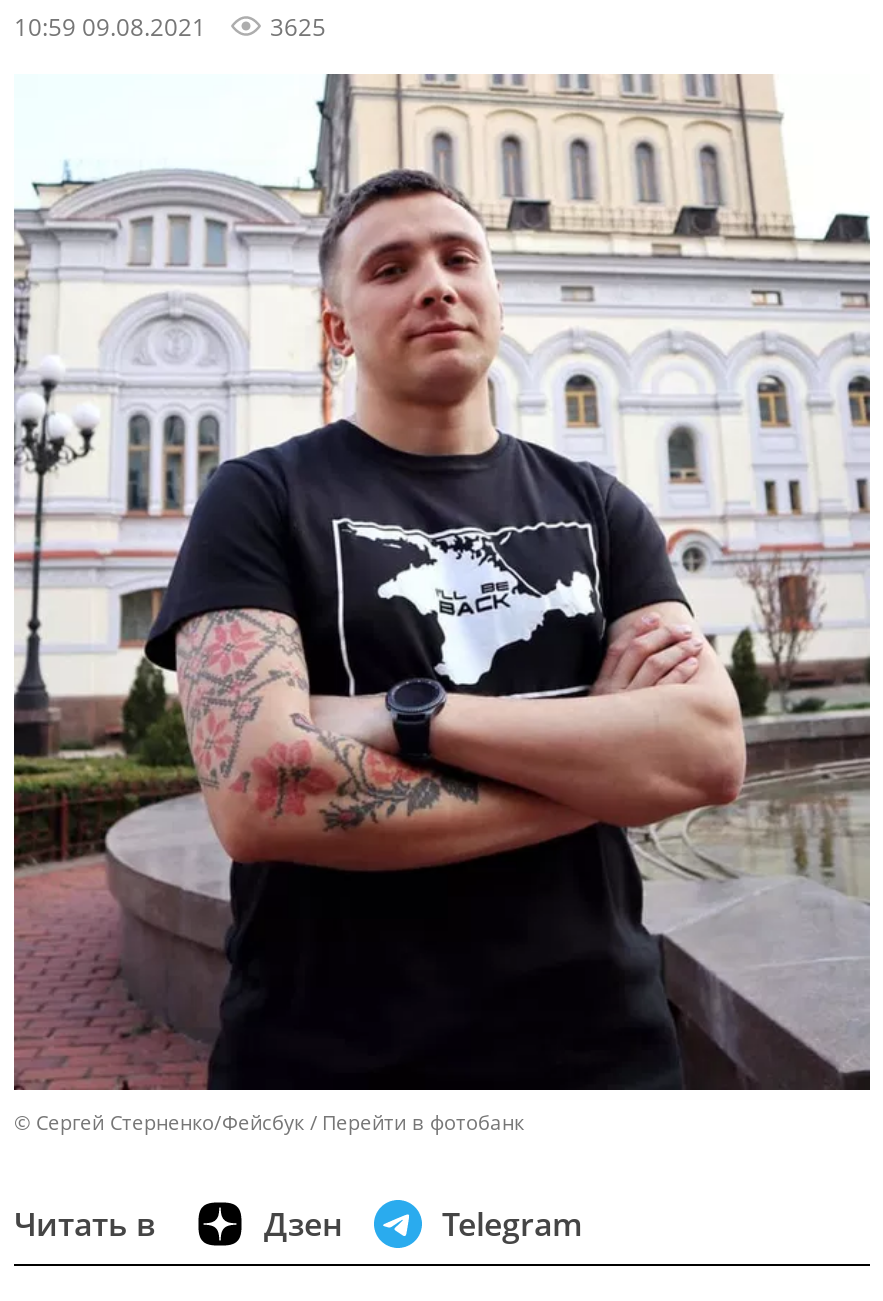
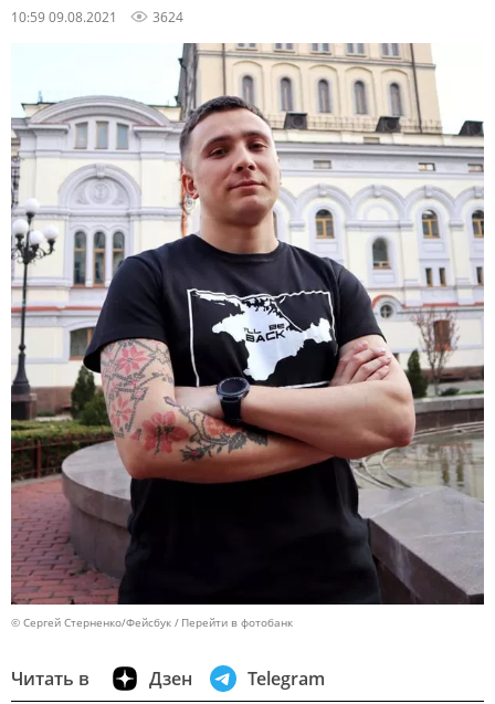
[14,10,326,42] 10:59 09.08.2021 3625 -> [11,8,183,25] 10:59 09.08.2021 3624

